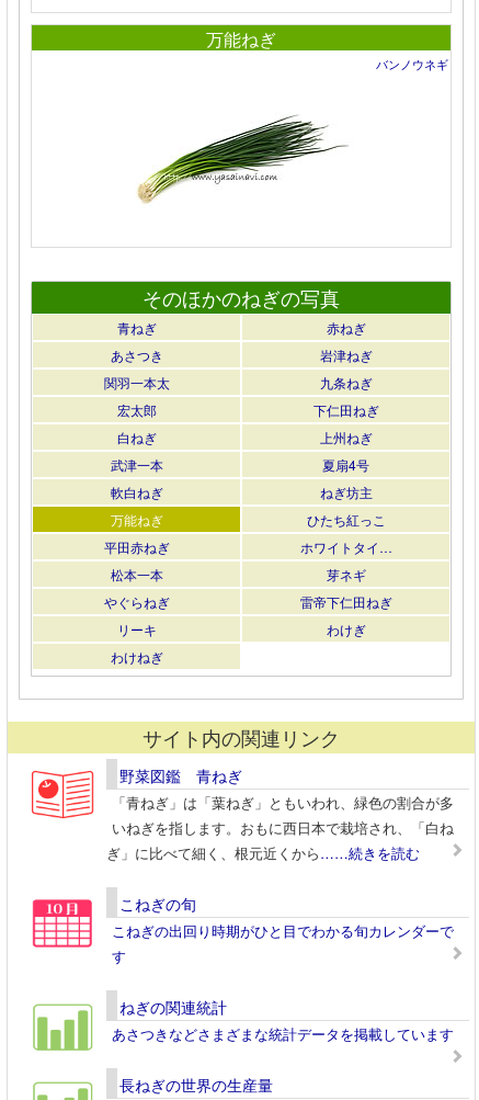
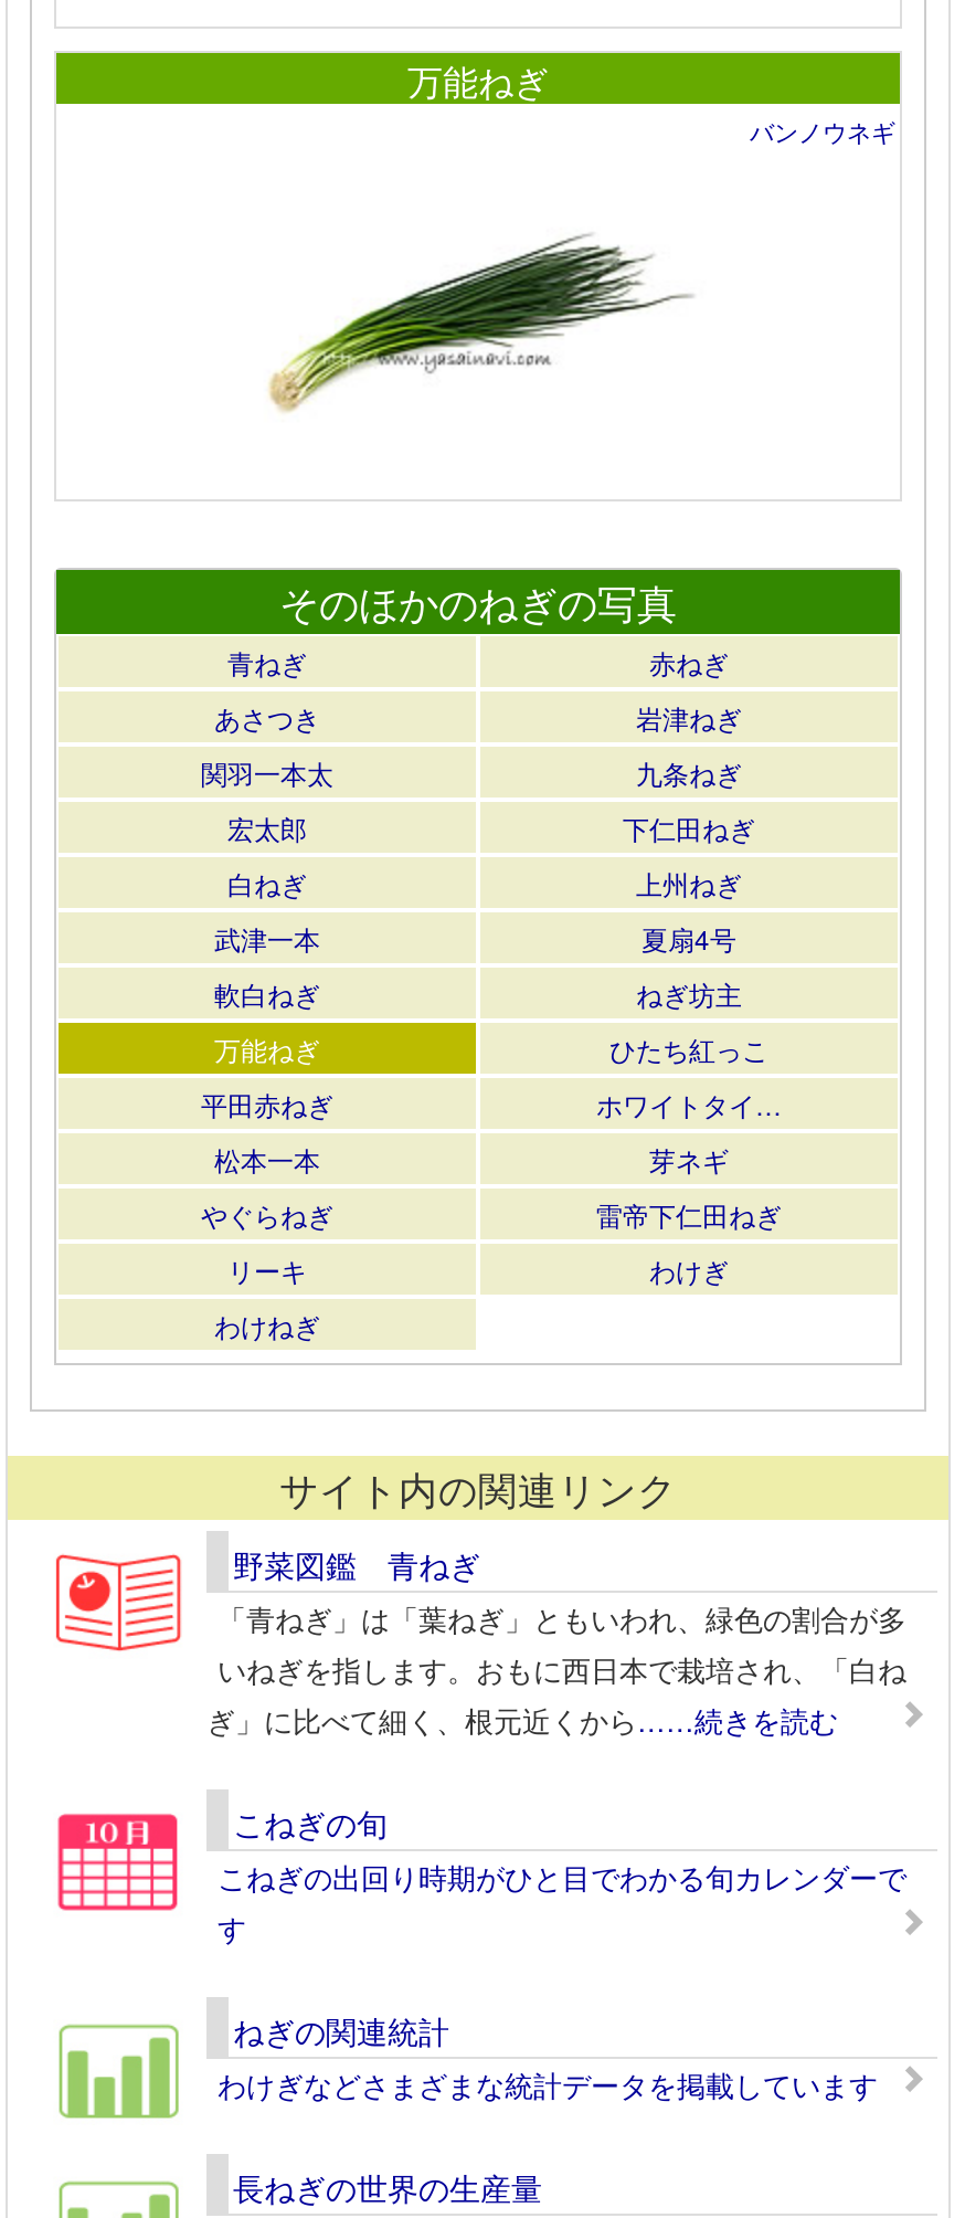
[112,1023,454,1044] あさつきなどさまざまな統計データを掲載しています -> [218,2064,878,2106] わけぎなどさまざまな統計データを掲載しています

